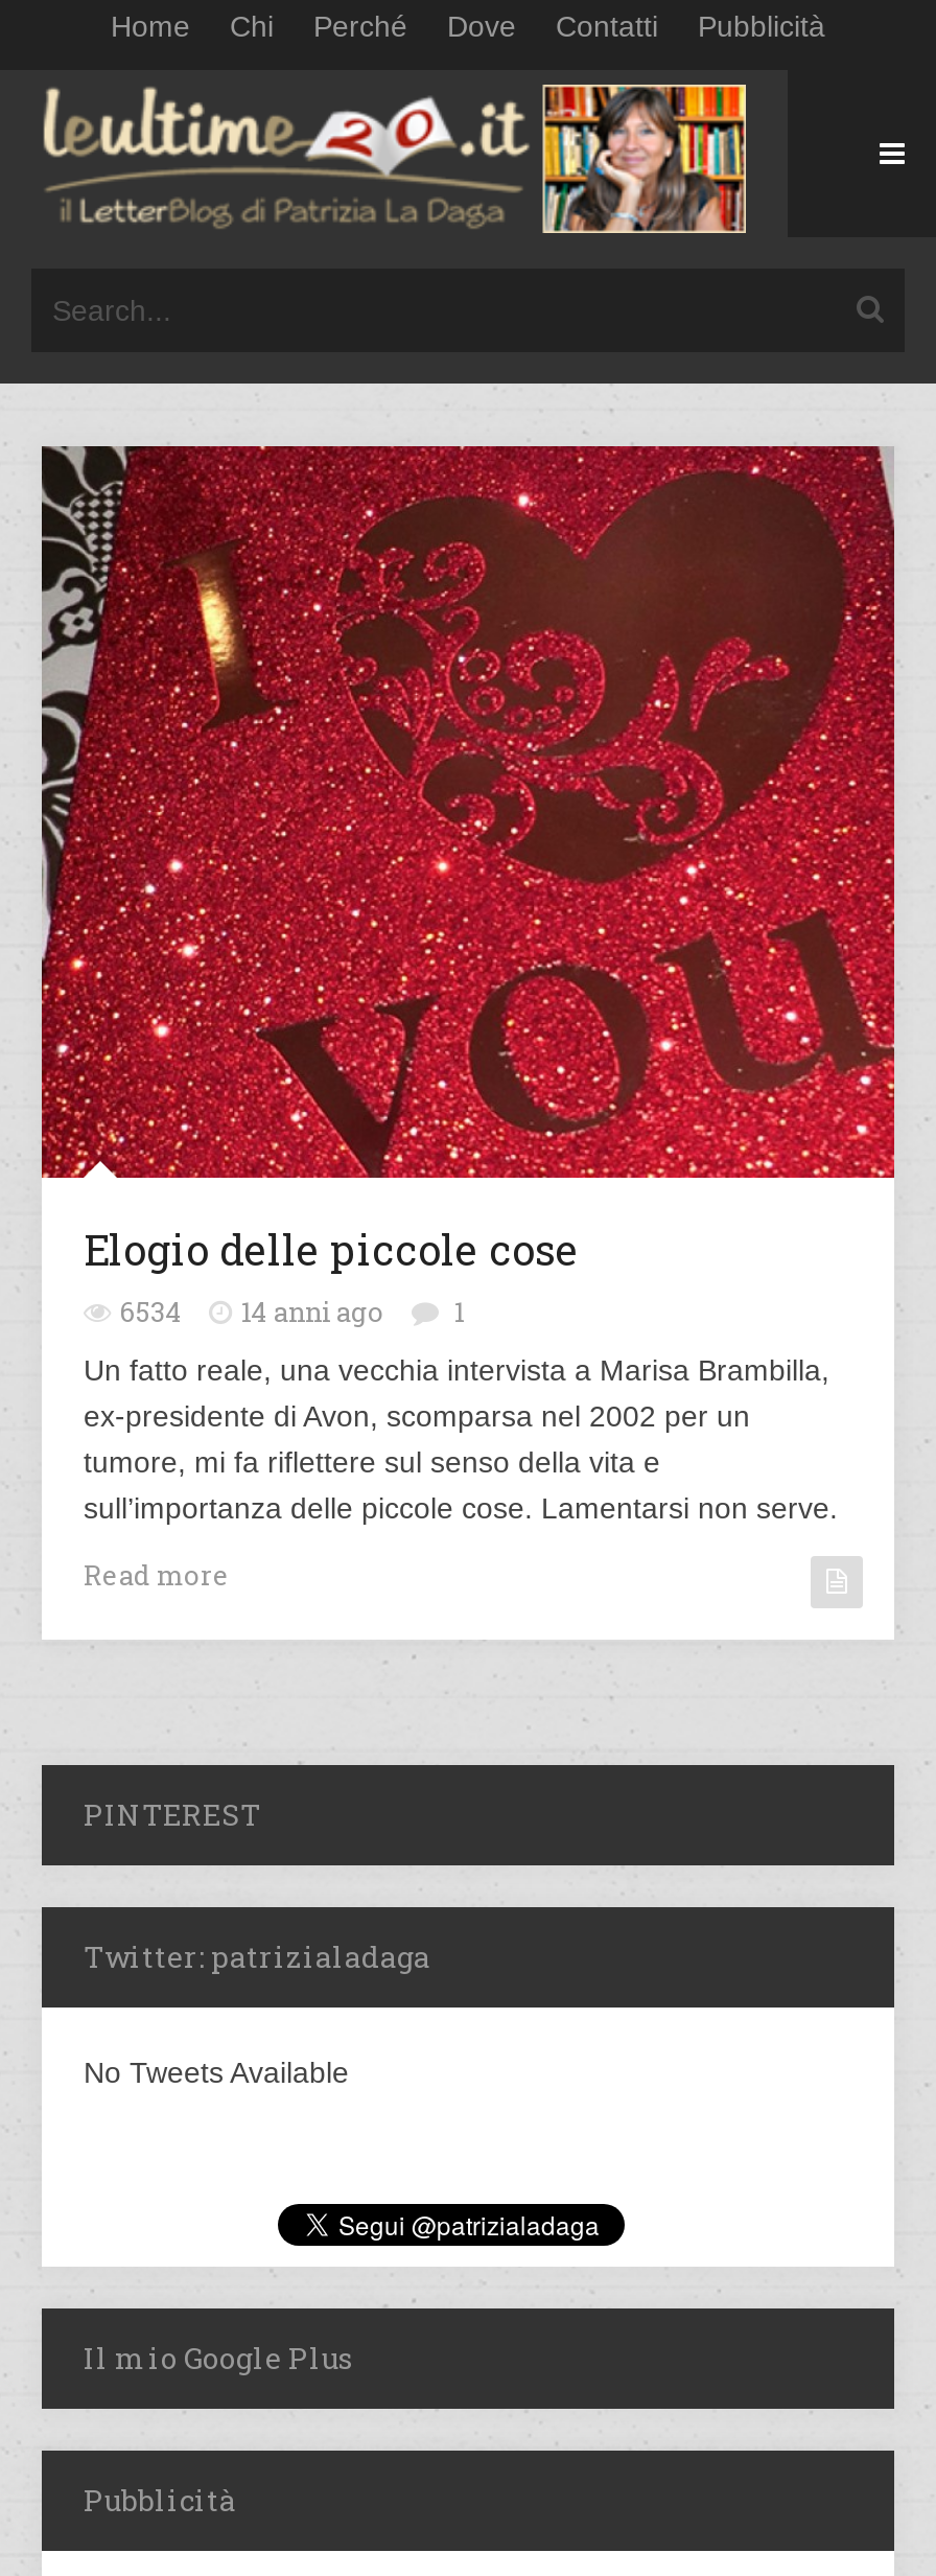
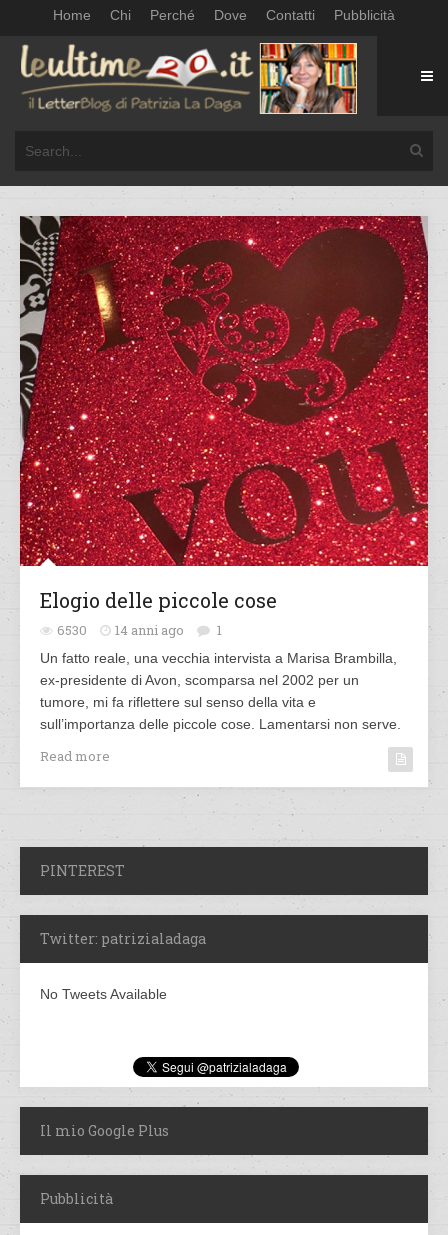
[119,1292,464,1330] 6534 14 anni ago 1 -> [57,621,222,639] 6530 14 anni ago 1

